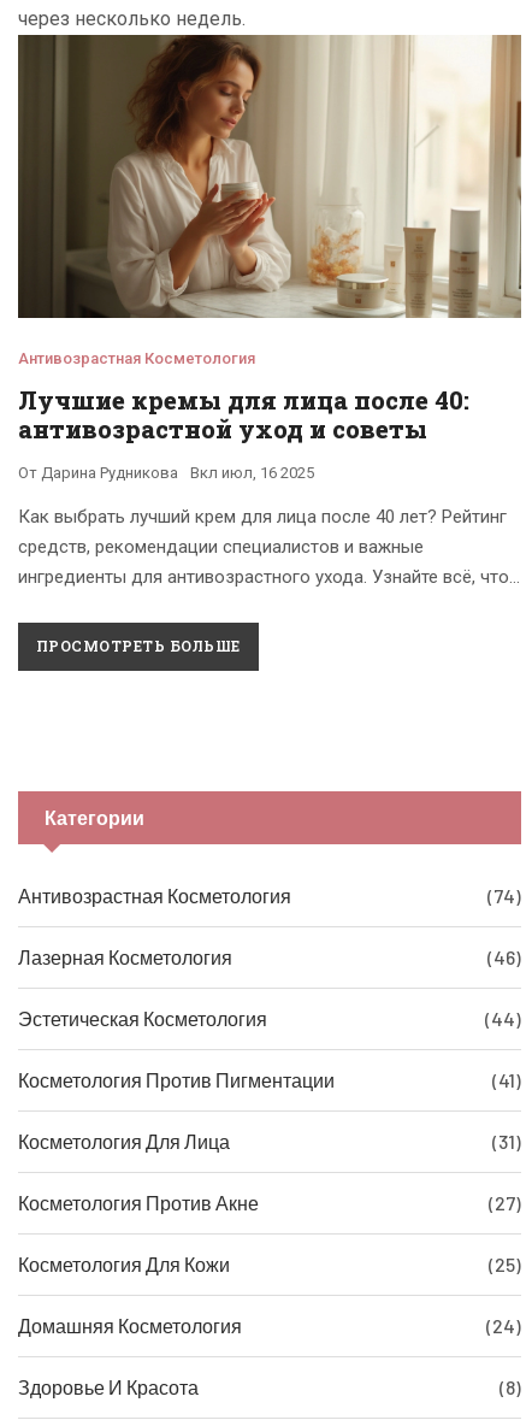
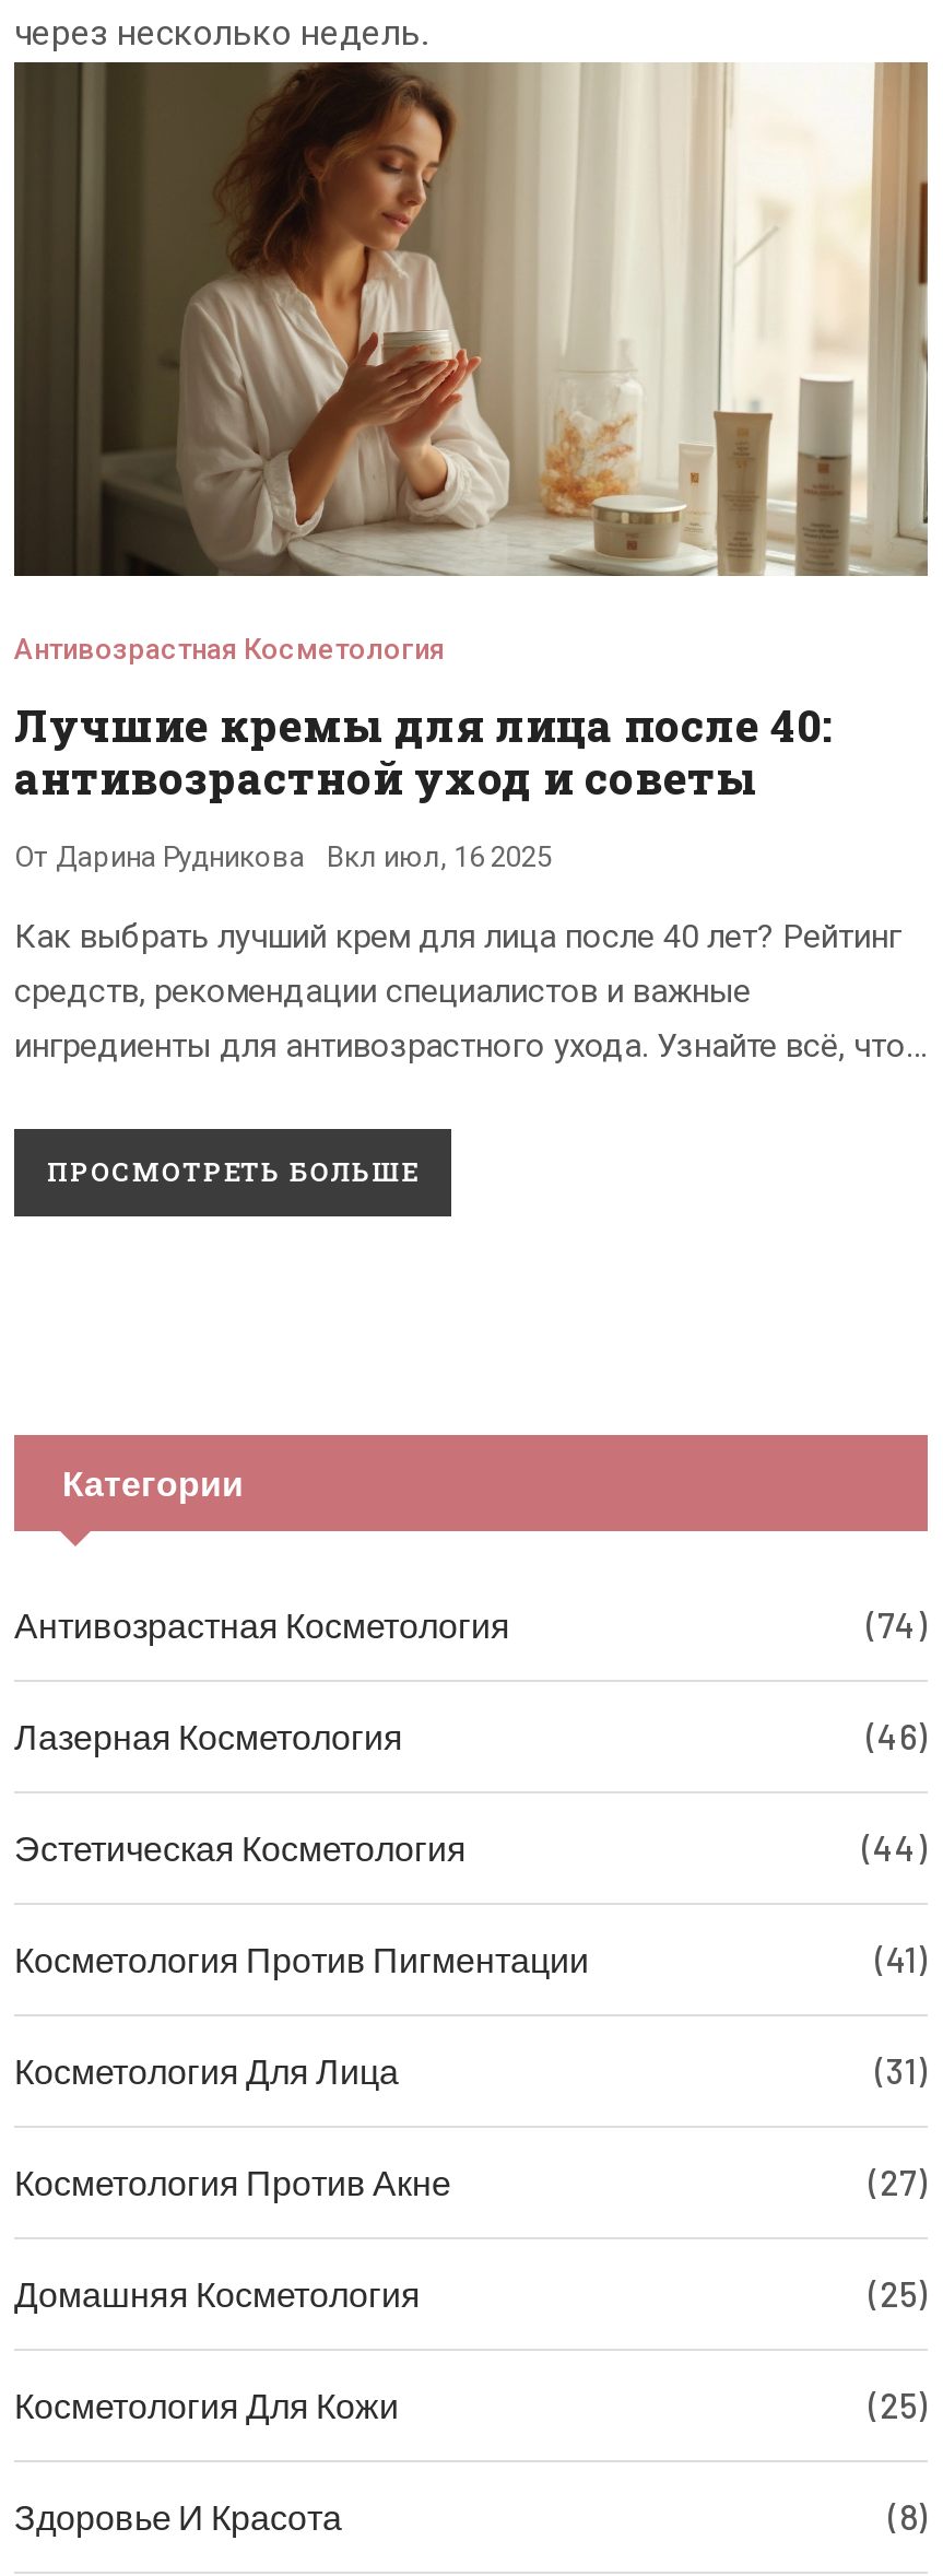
none -> [869,2272,928,2314] (25)
moved [18,1253,521,1276] -> [14,2384,928,2425]: Косметология Для Кожи | (25)
moved [18,1314,242,1337] -> [14,2272,421,2314]: Домашняя Косметология
[486,1314,521,1337] (24) -> none

